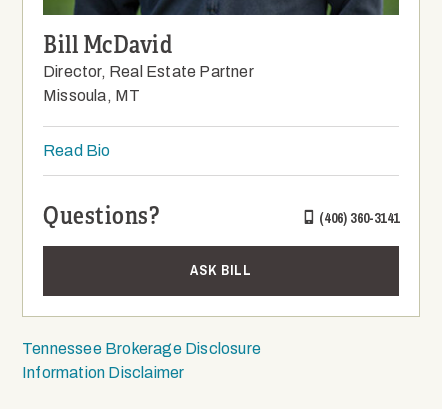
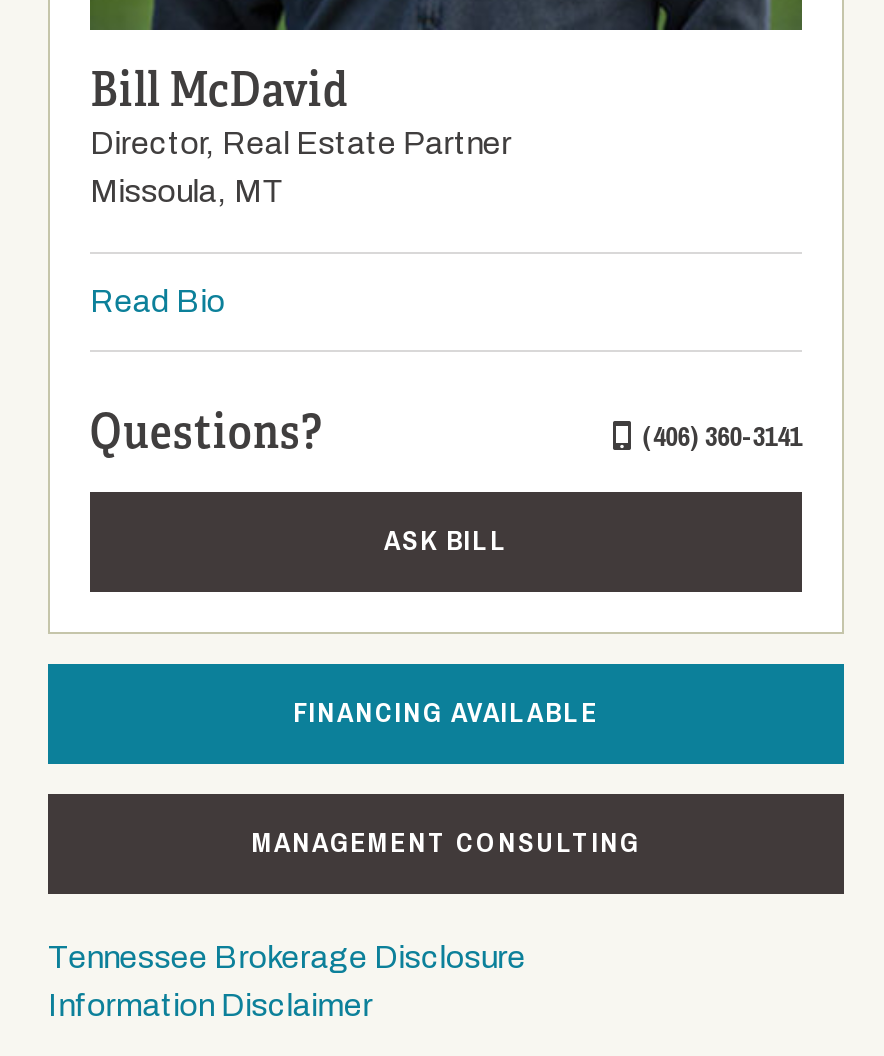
none -> [252,825,640,861] MANAGEMENT CONSULTING
none -> [293,695,599,731] FINANCING AVAILABLE

